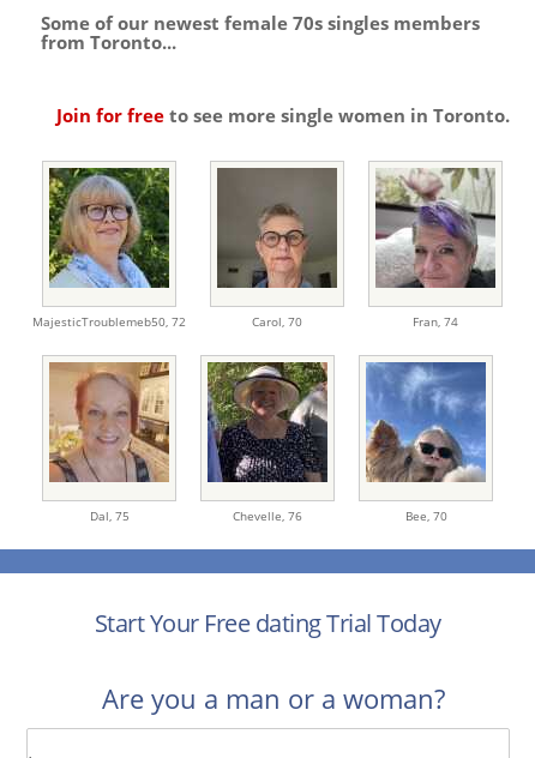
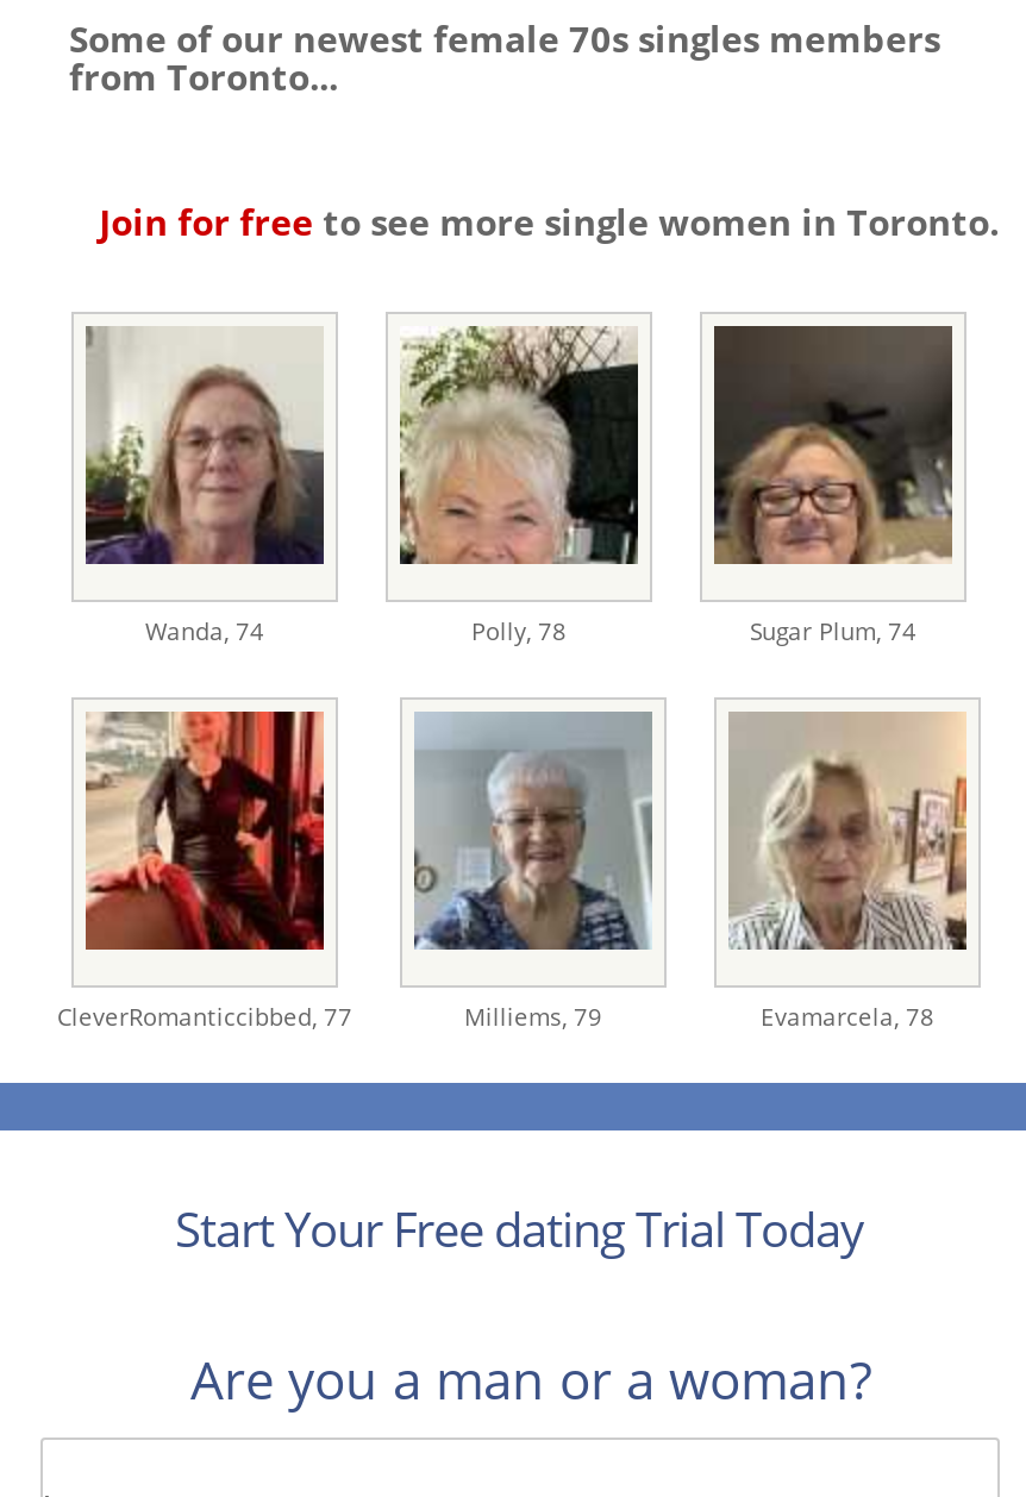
[32,167,458,330] [image] | MajesticTroublemeb50, 72 | Carol, 70 | Fran, 74 -> [83,326,916,648] [image] | Wanda, 74 | Polly, 78 | Sugar Plum, 74
[208,167,338,289] [image] -> [398,326,657,566] [image]
[366,168,497,289] [image] -> [712,324,971,566] [image]
[49,361,447,524] [image] | Dal, 75 | Chevelle, 76 | Bee, 70 -> [57,709,934,1033] [image] | CleverRomanticcibbed, 77 | Milliems, 79 | Evamarcela, 78
[206,361,333,483] [image] -> [400,712,652,950] [image]
[365,361,493,483] [image] -> [714,712,969,952] [image]

